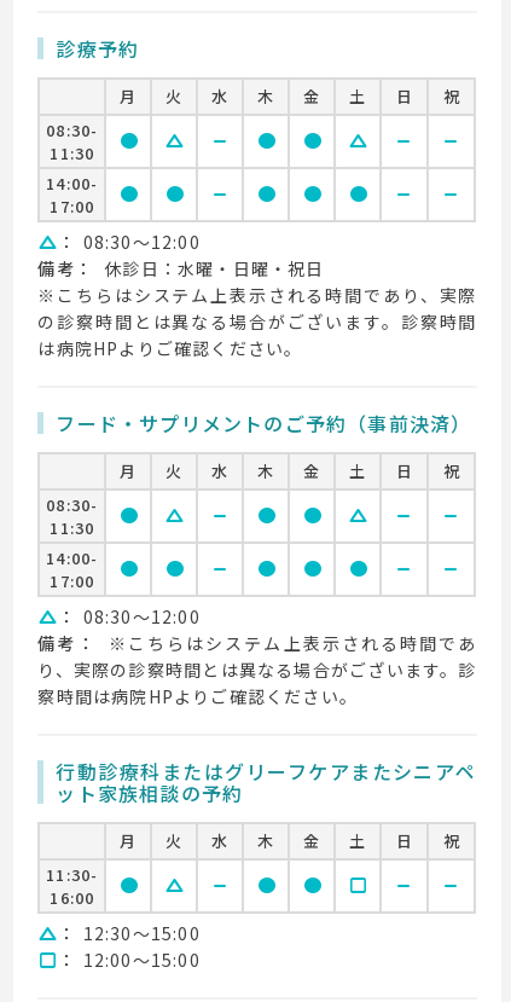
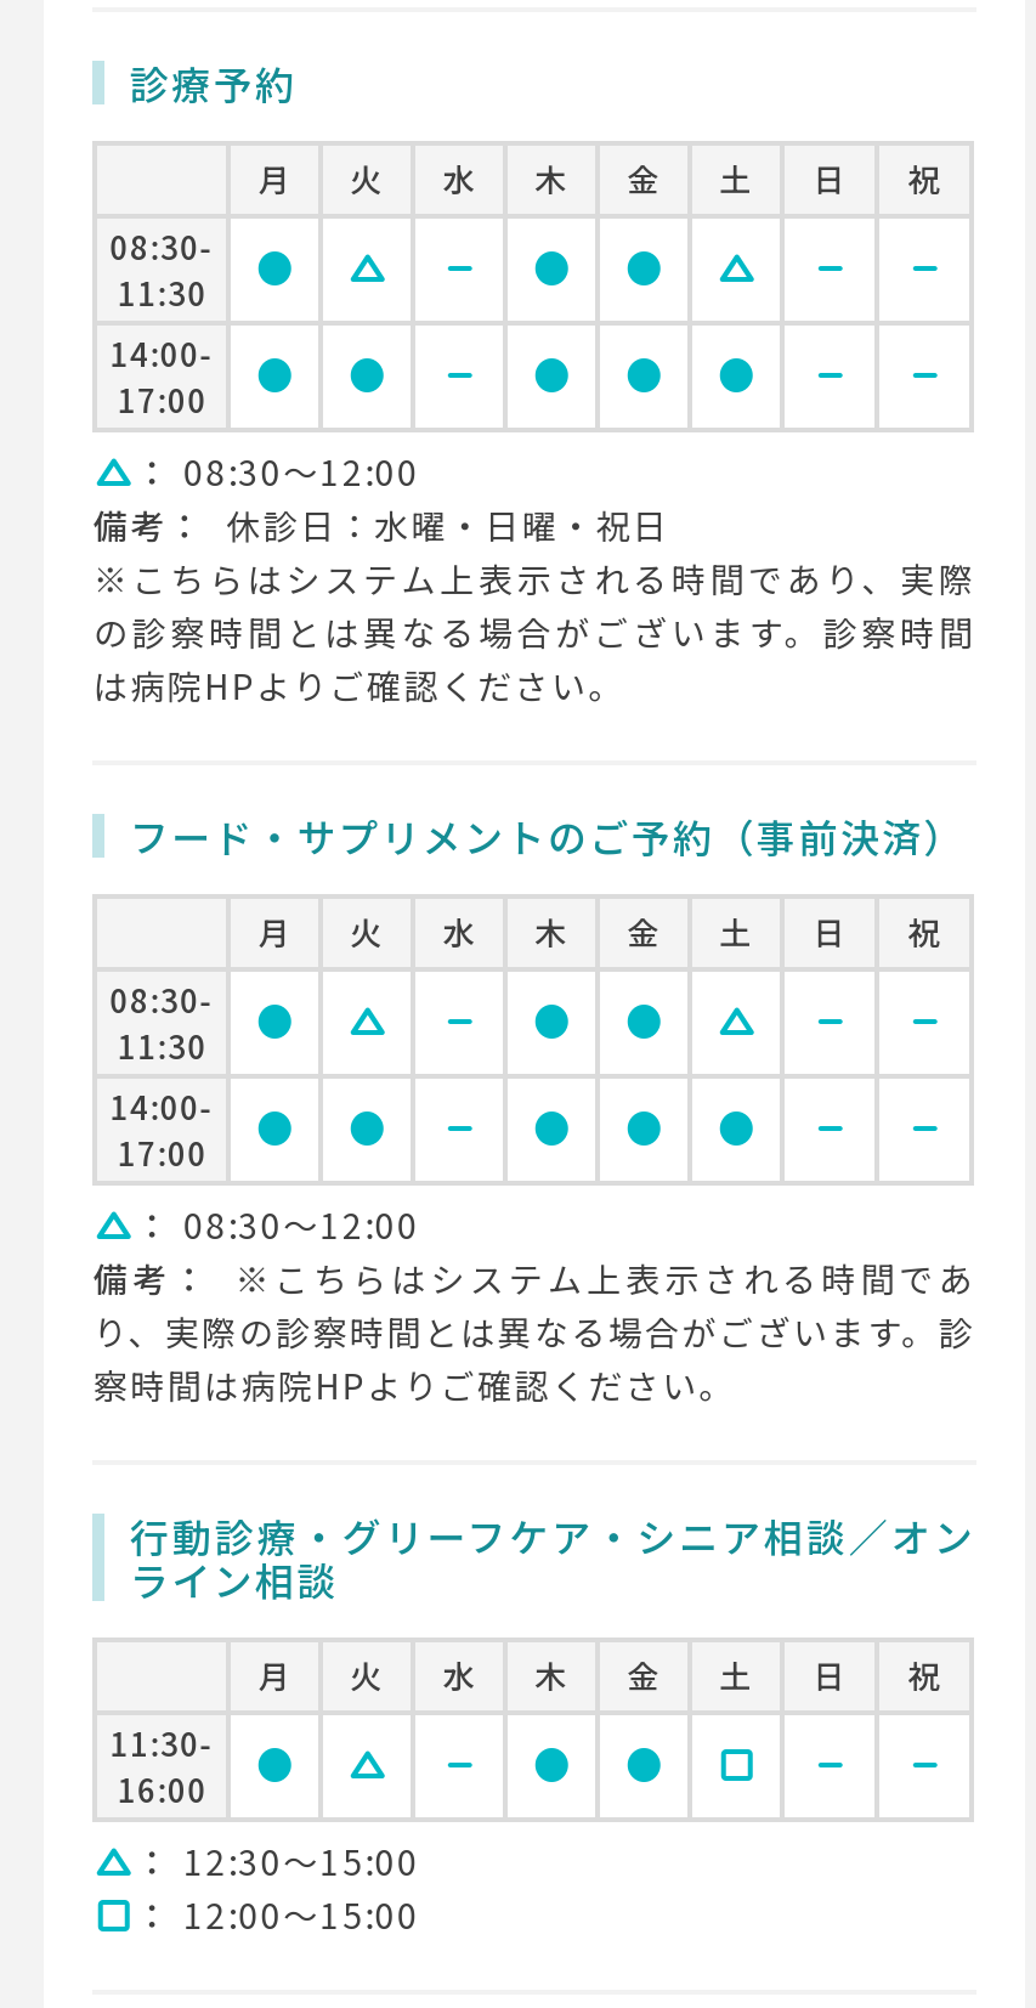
[56,756,477,807] 行動診療科またはグリーフケアまたシニアペ | ット家族相談の予約 -> [130,1506,976,1608] 行動診療・グリーフケア・シニア相談／オン | ライン相談

